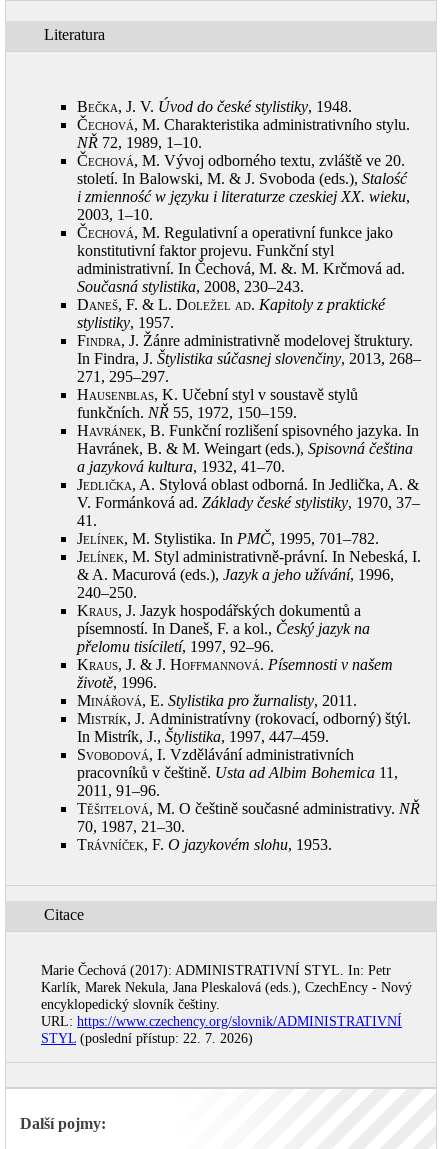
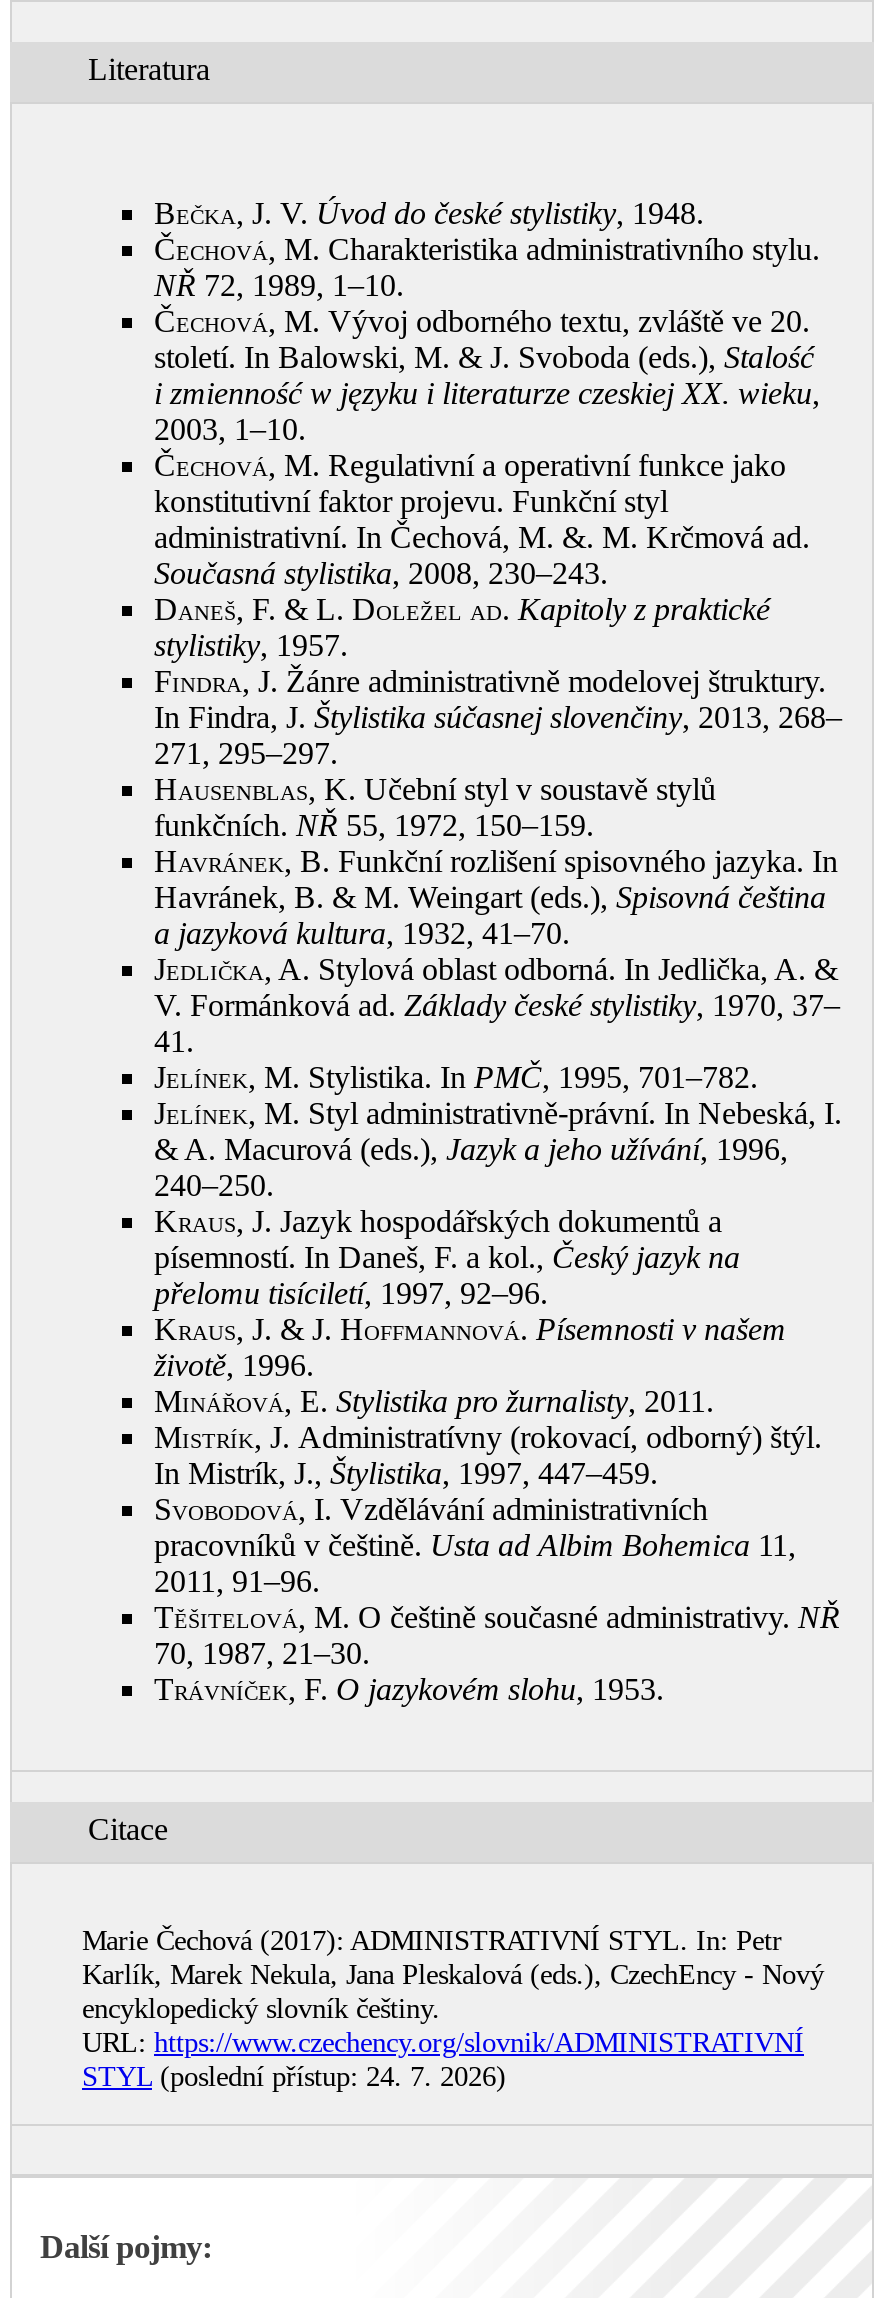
[41,1030,253,1046] STYL (poslední přístup: 22. 7. 2026) -> [82,2060,506,2092] STYL (poslední přístup: 24. 7. 2026)

